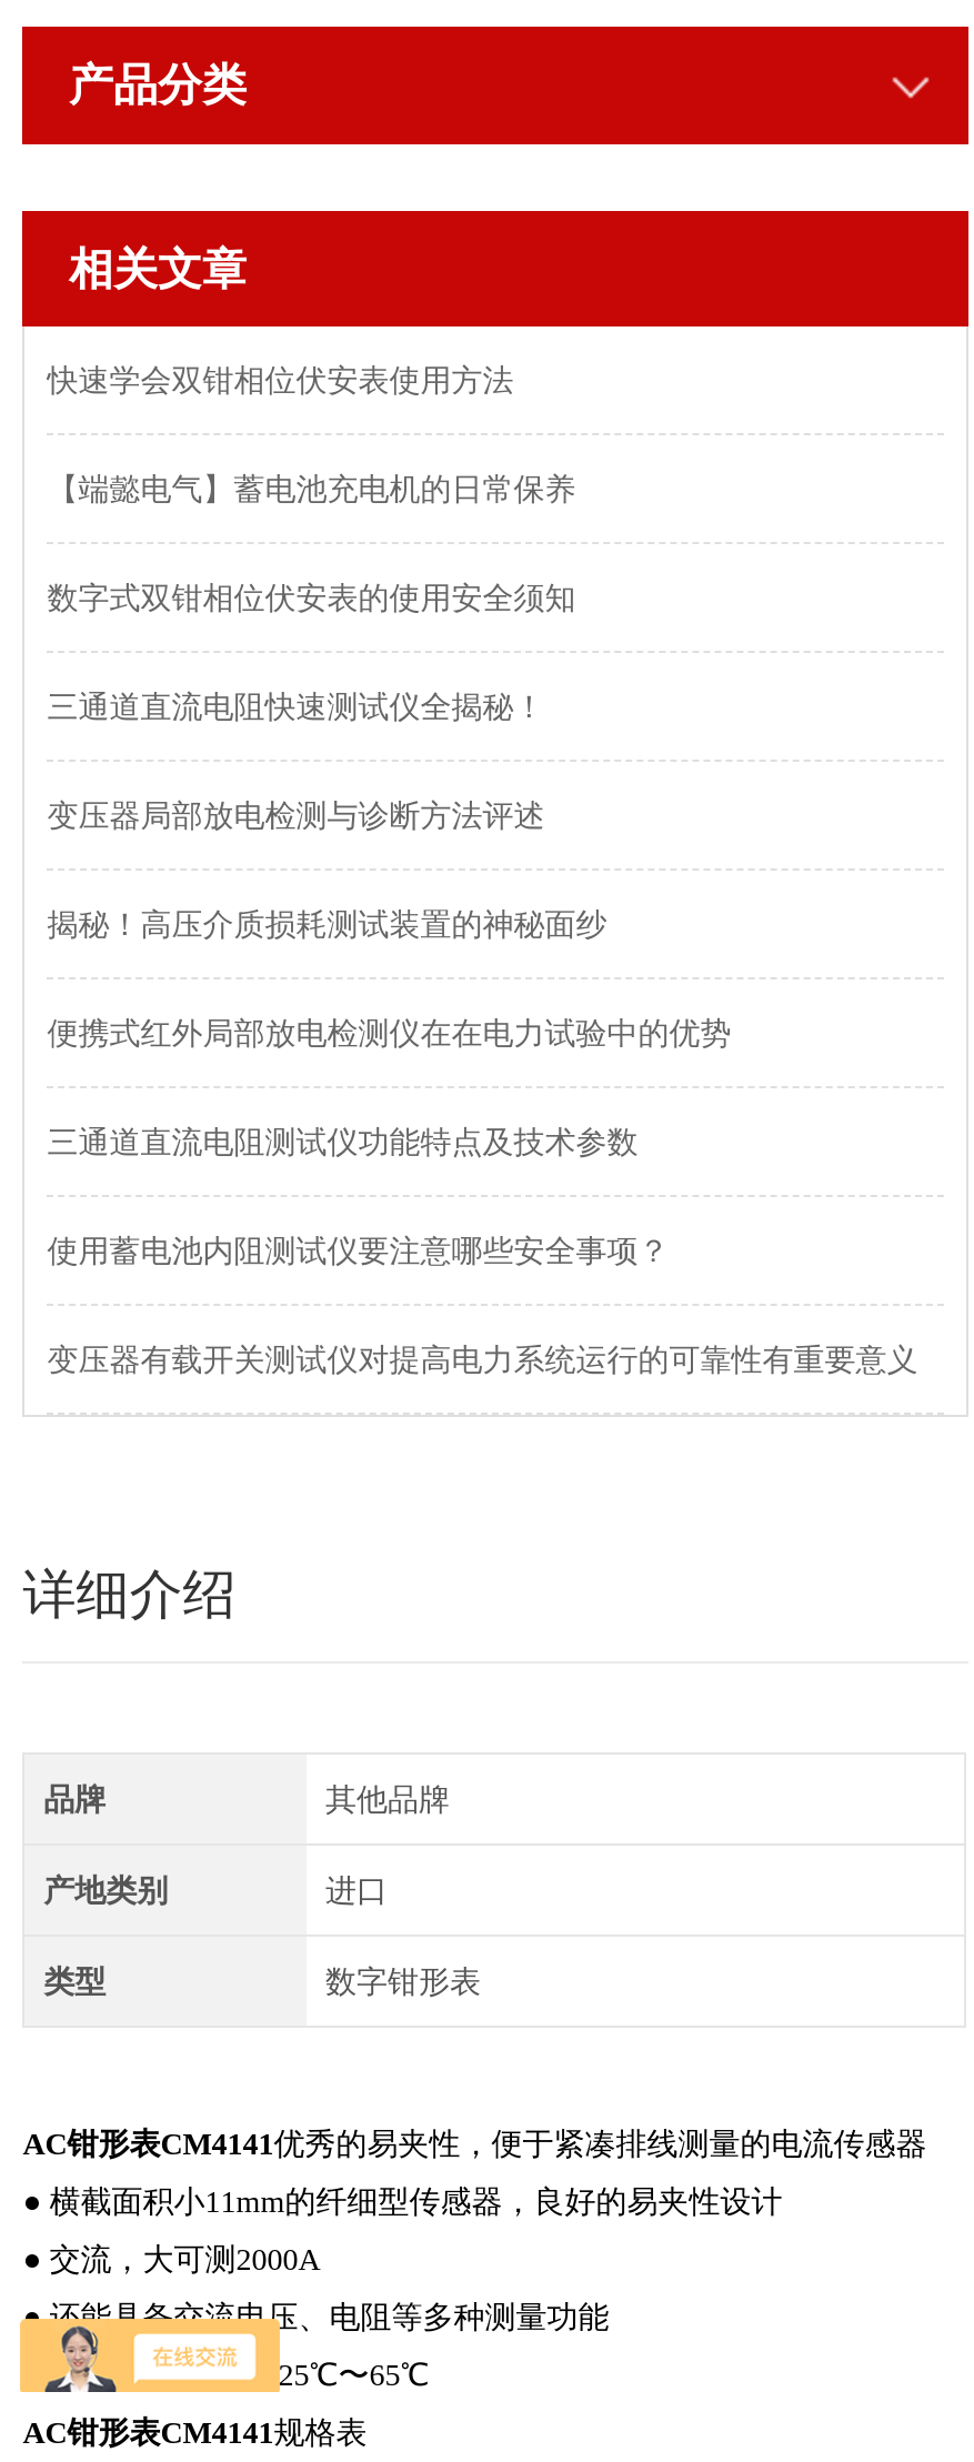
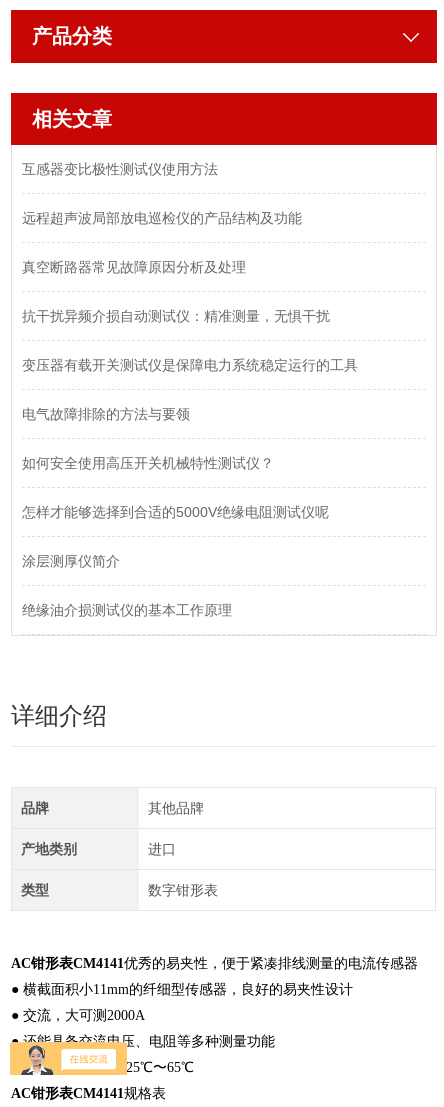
[47,363,514,398] 快速学会双钳相位伏安表使用方法 -> [22,161,218,177] 互感器变比极性测试仪使用方法
[47,472,576,507] 【端懿电气】蓄电池充电机的日常保养 -> [22,210,302,226] 远程超声波局部放电巡检仪的产品结构及功能
[47,580,576,616] 数字式双钳相位伏安表的使用安全须知 -> [22,259,246,275] 真空断路器常见故障原因分析及处理
[47,689,545,725] 三通道直流电阻快速测试仪全揭秘！ -> [22,308,330,324] 抗干扰异频介损自动测试仪：精准测量，无惧干扰
[47,798,545,834] 变压器局部放电检测与诊断方法评述 -> [22,357,358,373] 变压器有载开关测试仪是保障电力系统稳定运行的工具
[47,907,607,942] 揭秘！高压介质损耗测试装置的神秘面纱 -> [22,406,190,422] 电气故障排除的方法与要领
[47,1016,731,1051] 便携式红外局部放电检测仪在在电力试验中的优势 -> [22,455,274,471] 如何安全使用高压开关机械特性测试仪？
[47,1125,638,1160] 三通道直流电阻测试仪功能特点及技术参数 -> [22,504,329,520] 怎样才能够选择到合适的5000V绝缘电阻测试仪呢
[47,1233,669,1269] 使用蓄电池内阻测试仪要注意哪些安全事项？ -> [22,553,120,569] 涂层测厚仪简介
[47,1342,918,1378] 变压器有载开关测试仪对提高电力系统运行的可靠性有重要意义 -> [22,602,232,618] 绝缘油介损测试仪的基本工作原理

